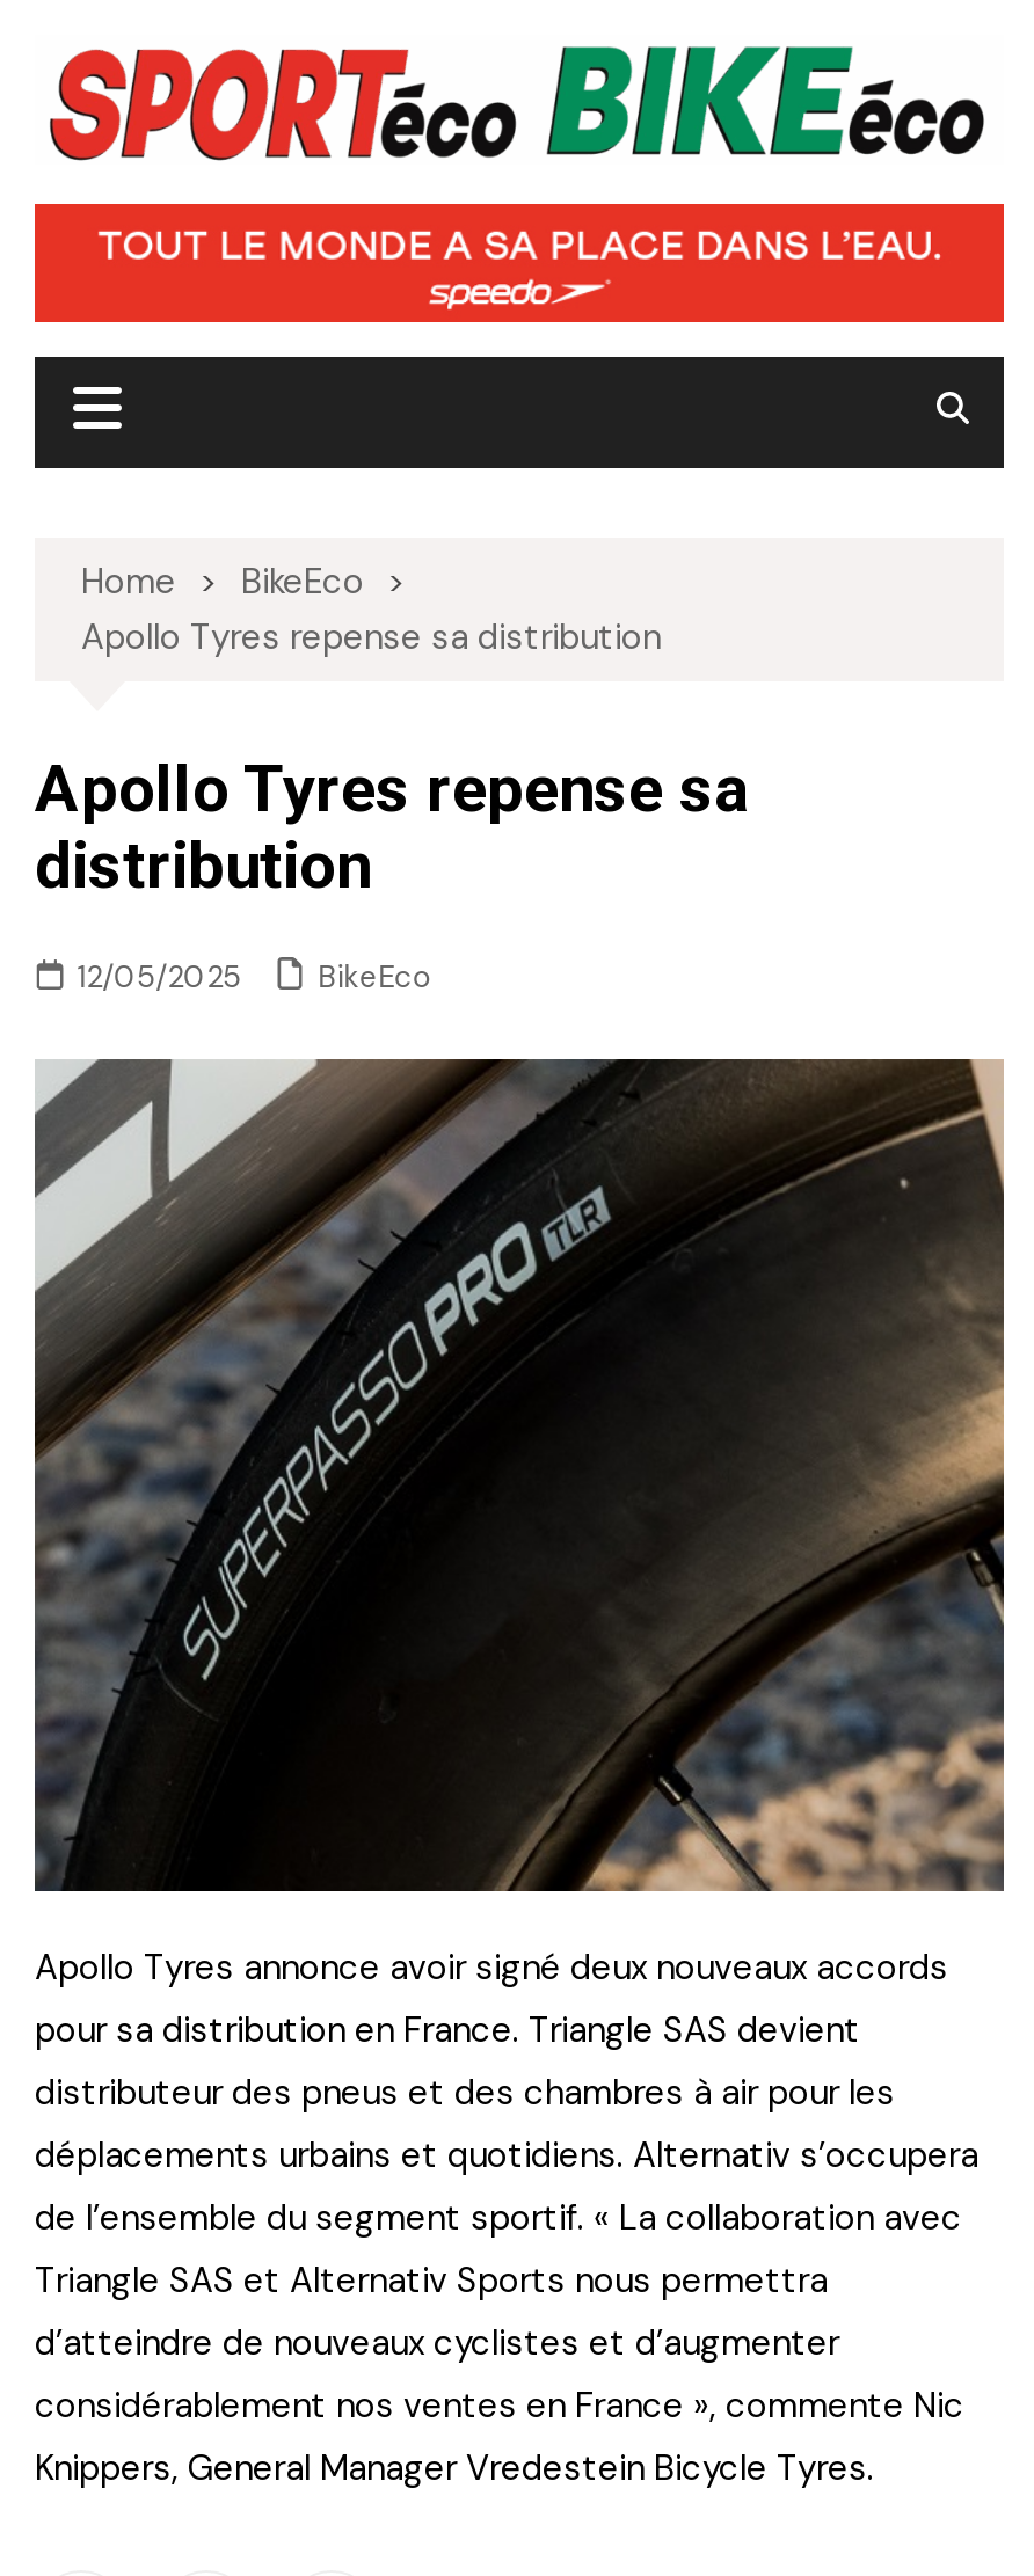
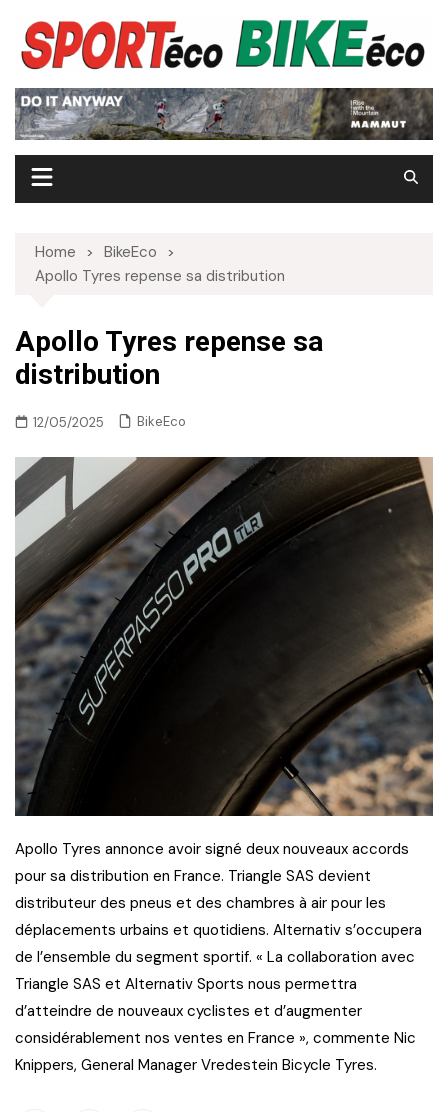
[32,202,1006,324] [image] -> [14,87,434,141] [image]

